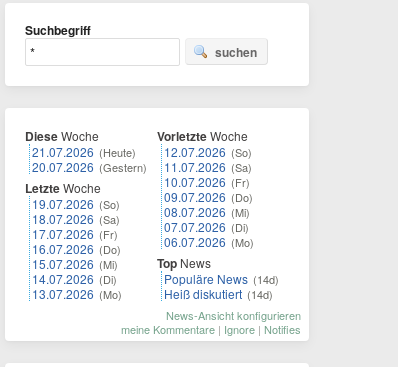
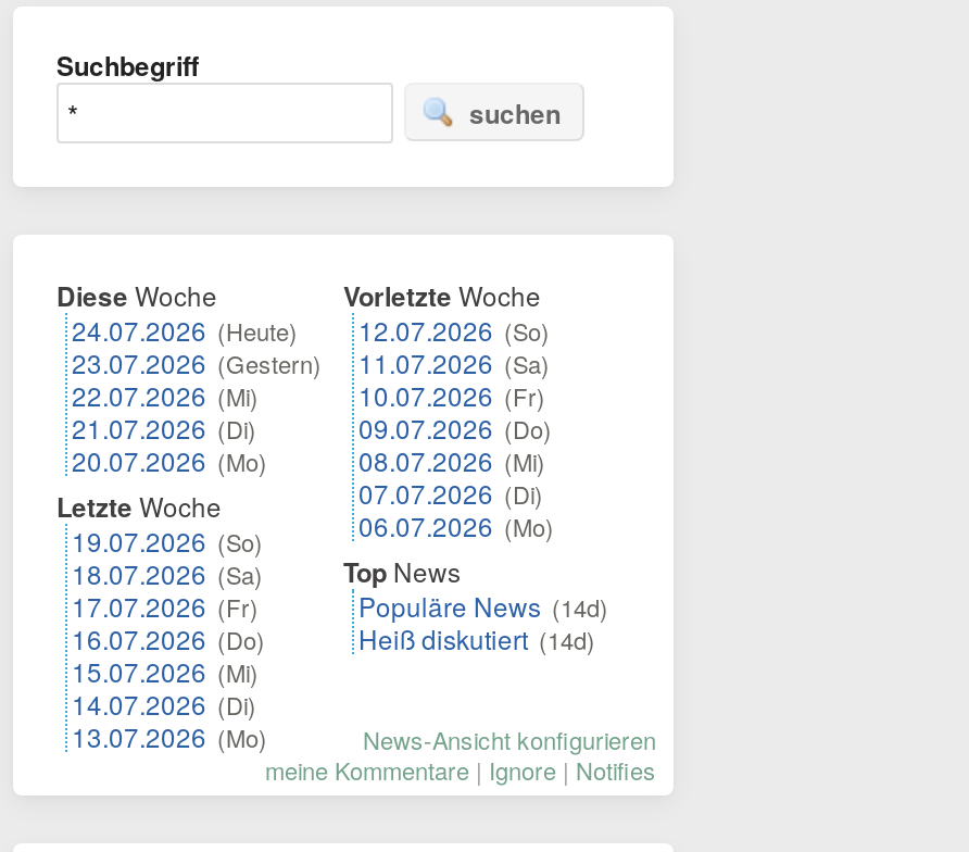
[32,143,147,175] 21.07.2026 (Heute) | 20.07.2026 (Gestern) -> [72,311,322,478] 24.07.2026 (Heute) | 23.07.2026 (Gestern) | 22.07.2026 (Mi) | 21.07.2026 (Di) | 20.07.2026 (Mo)
moved [25,179,122,302] -> [56,487,267,754]: Letzte Woche | 19.07.2026 (So) | 18.07.2026 (Sa) | 17.07.2026 (Fr) | 16.07.2026 (Do) | 15.07.2026 (Mi) | 14.07.2026 (Di) | 13.07.2026 (Mo)

